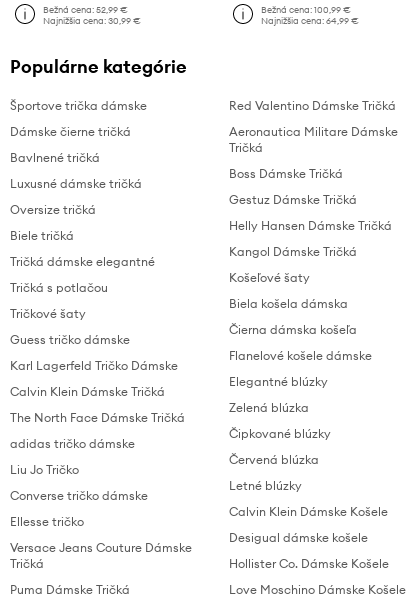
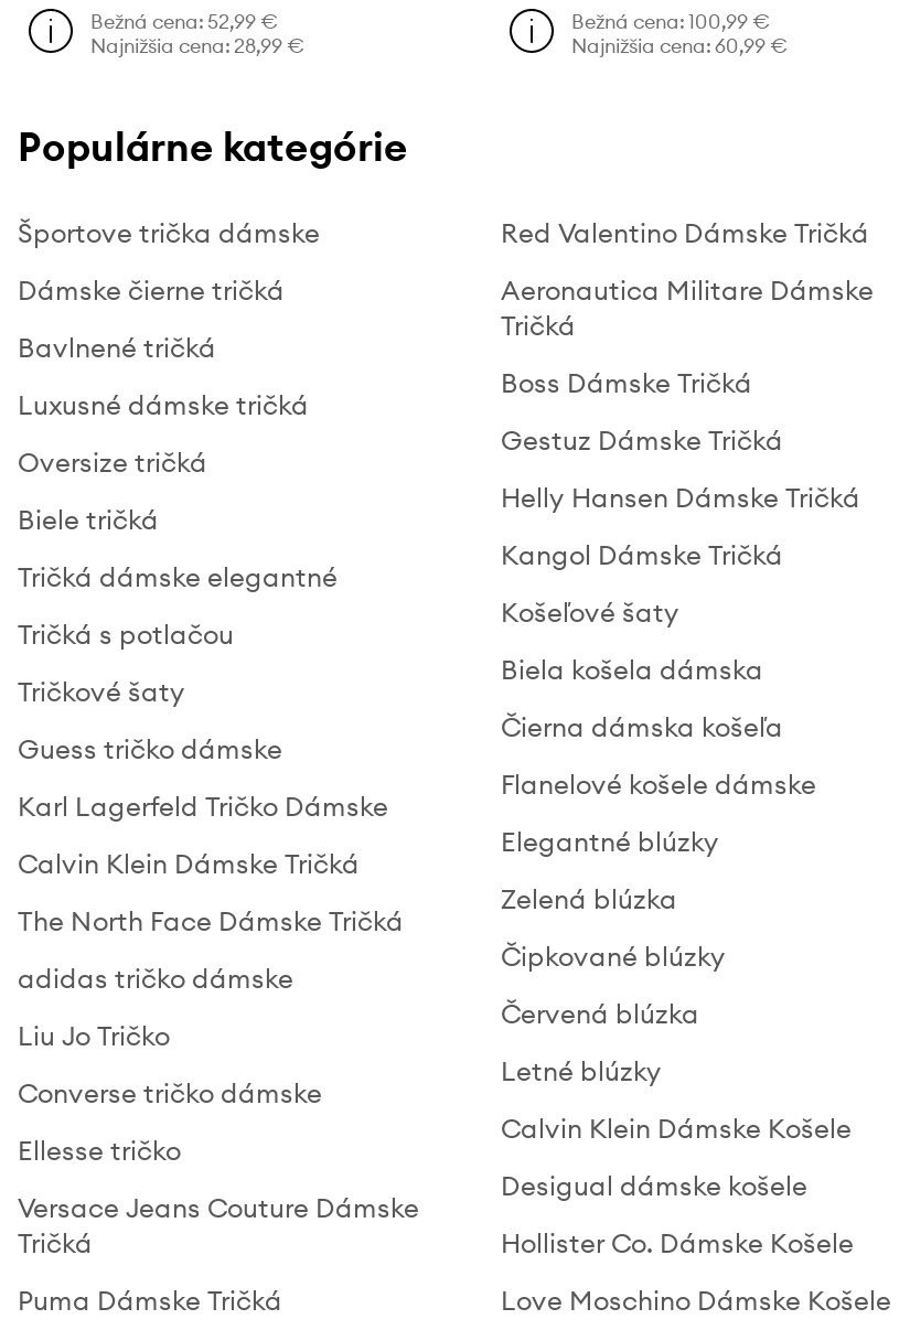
[43,15,141,26] Najnižšia cena: 30,99 € -> [90,34,304,58] Najnižšia cena: 28,99 €
[261,15,359,26] Najnižšia cena: 64,99 € -> [571,34,788,58] Najnižšia cena: 60,99 €

